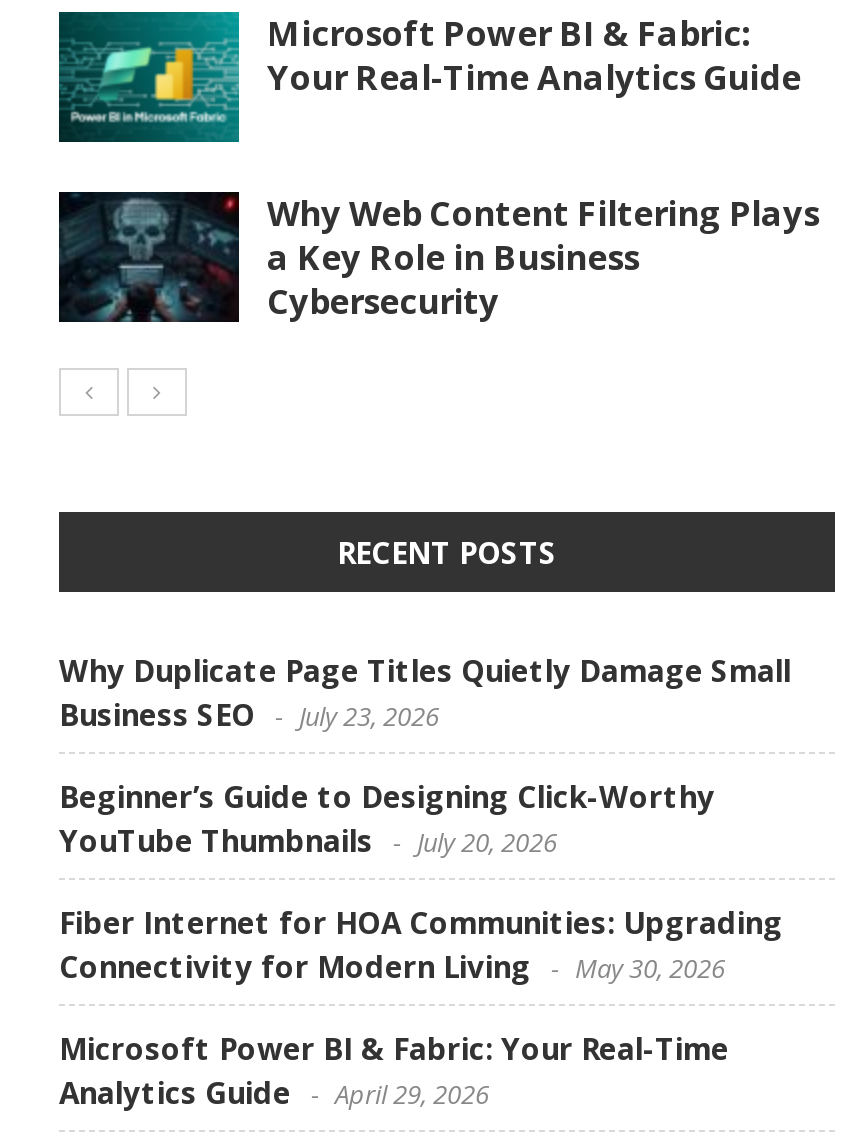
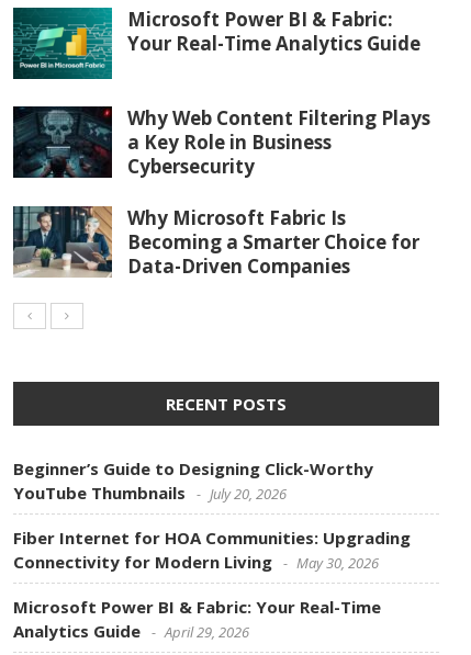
none -> [12,206,419,279] [image] | Why Microsoft Fabric Is | Becoming a Smarter Choice for | Data-Driven Companies
moved [337,532,557,572] -> [166,393,287,415]: RECENT POSTS
[59,650,791,734] Why Duplicate Page Titles Quietly Damage Small | Business SEO | July 23, 2026 -> none

